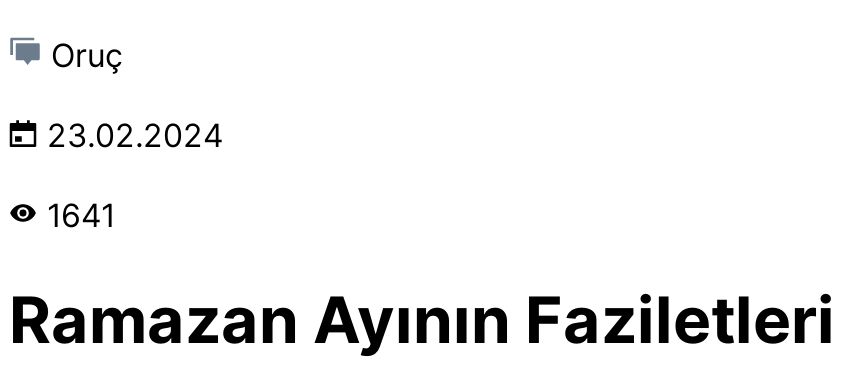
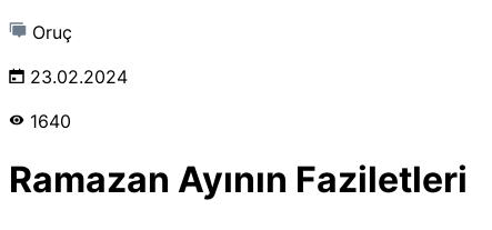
[37,195,115,235] 1641 -> [24,110,71,132] 1640

